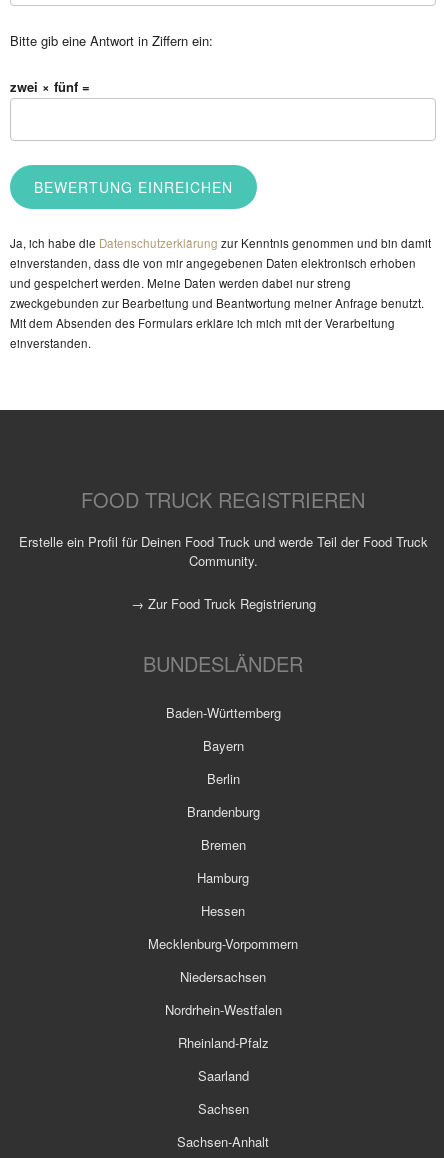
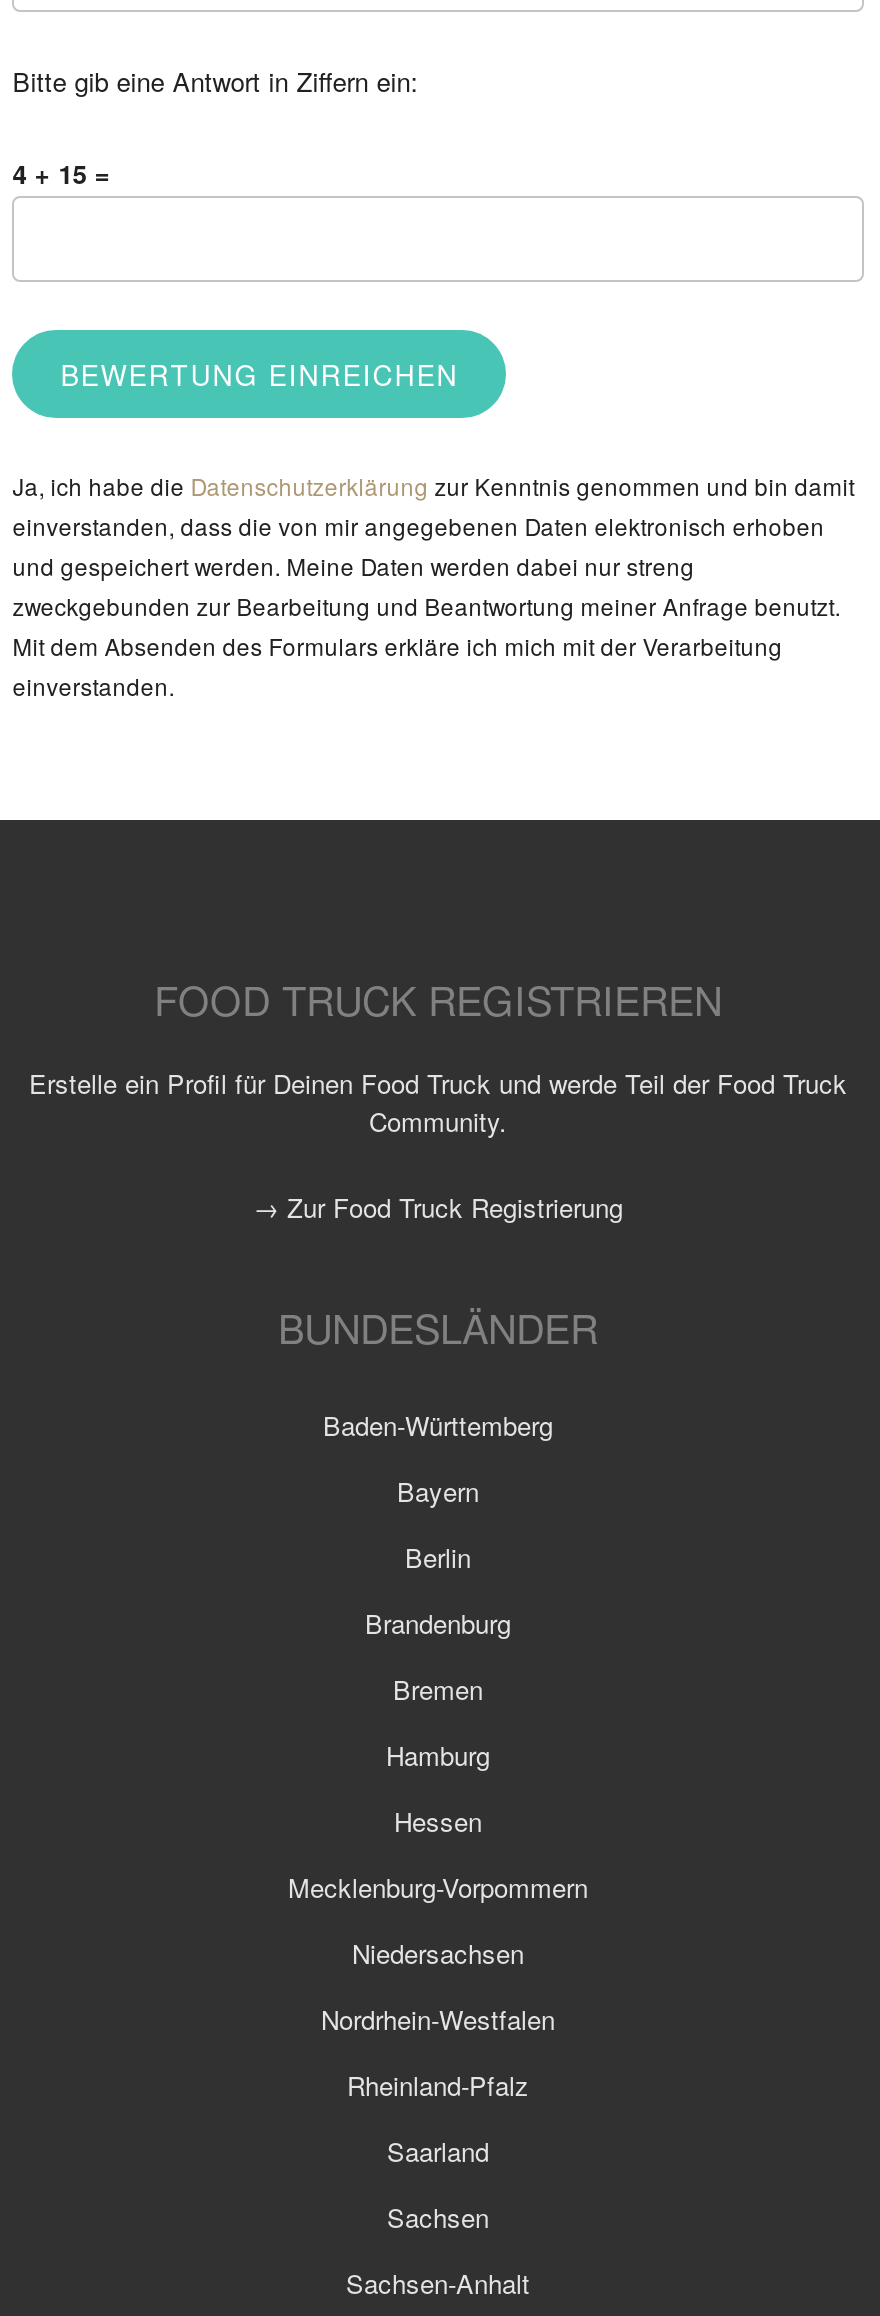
[10,77,90,96] zwei × fünf = -> [12,154,110,192] 4 + 15 =

